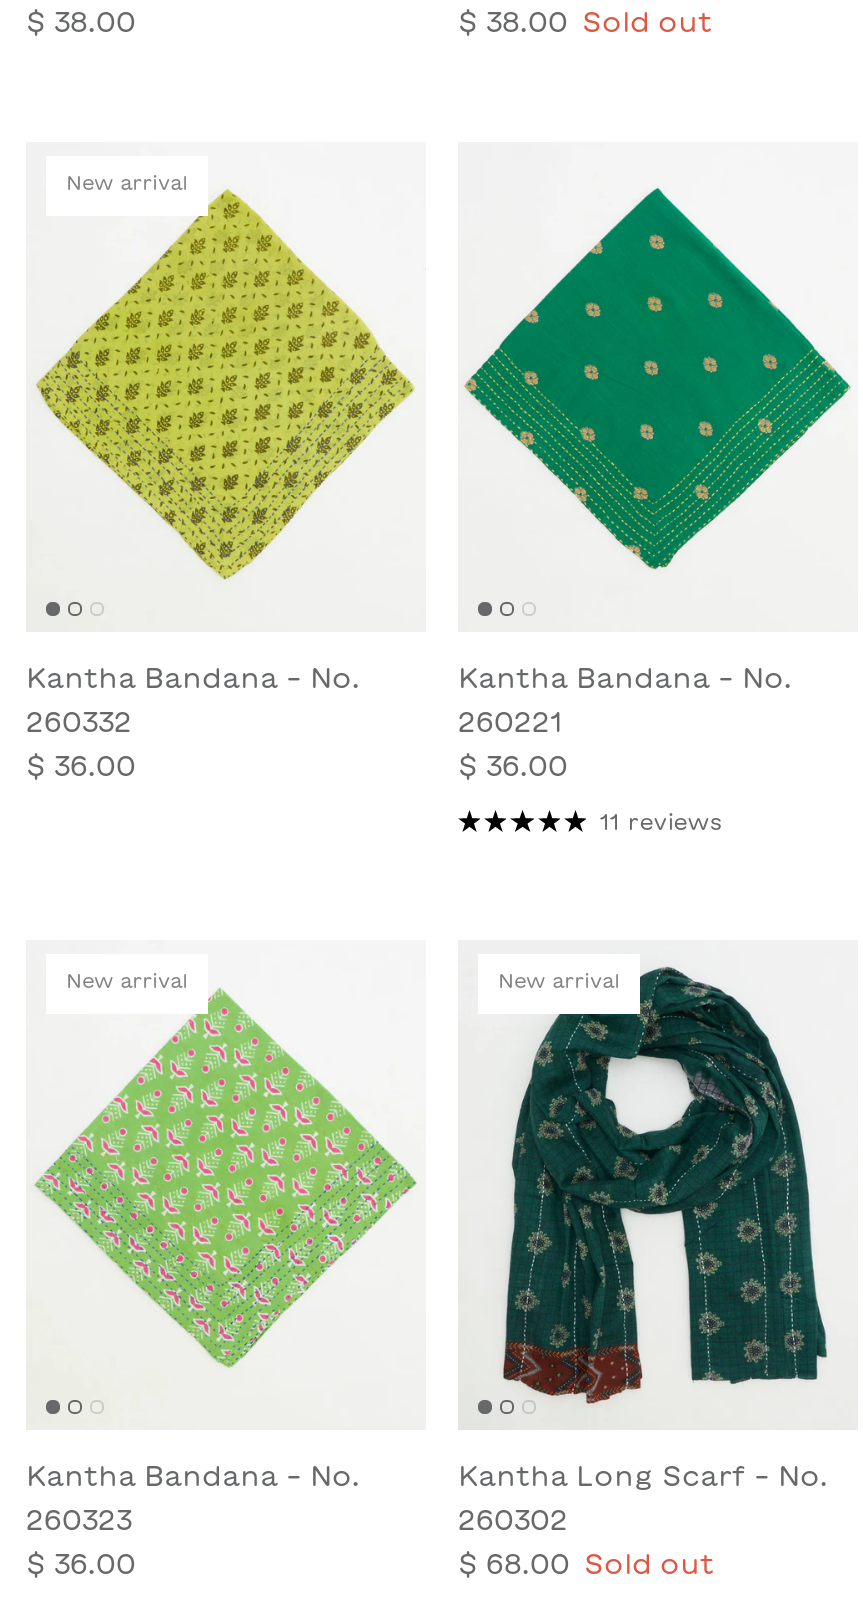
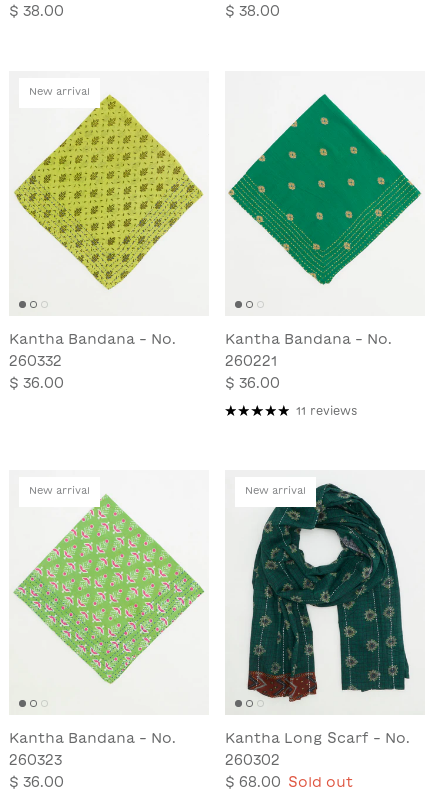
[458,9,712,37] $ 38.00 Sold out -> [225,4,280,18] $ 38.00

